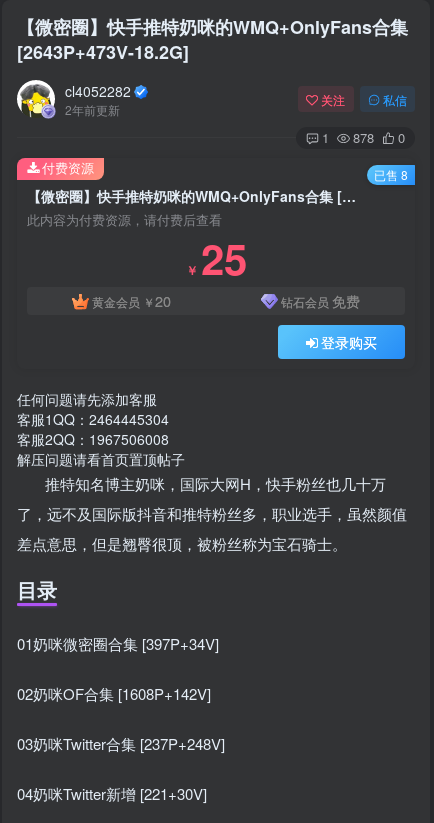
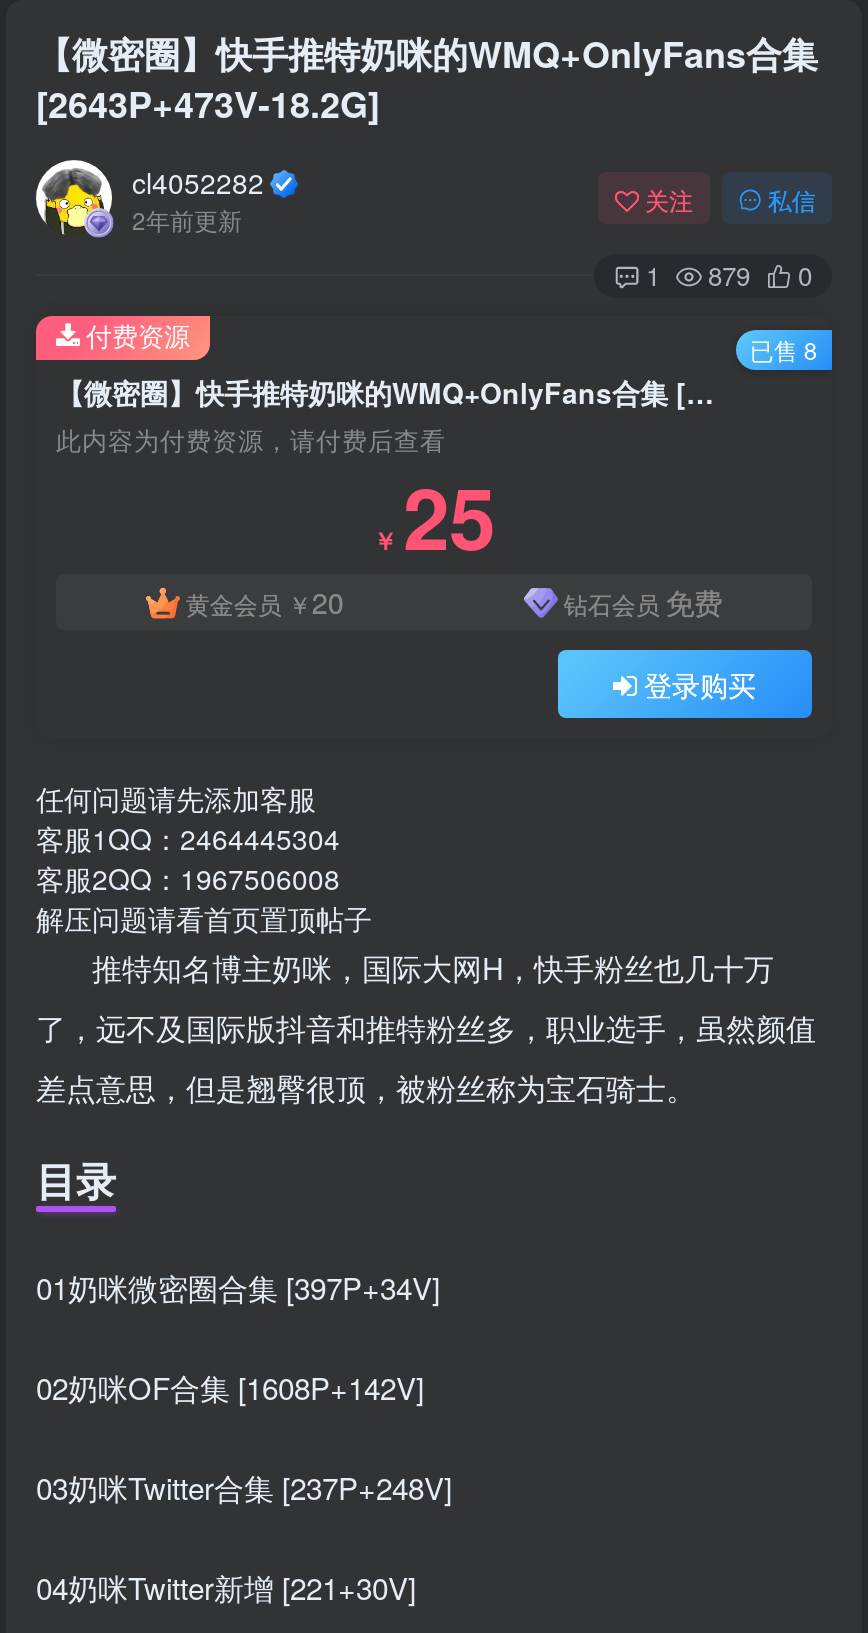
[322,128,405,147] 1 878 0 -> [646,256,812,294] 1 879 0

